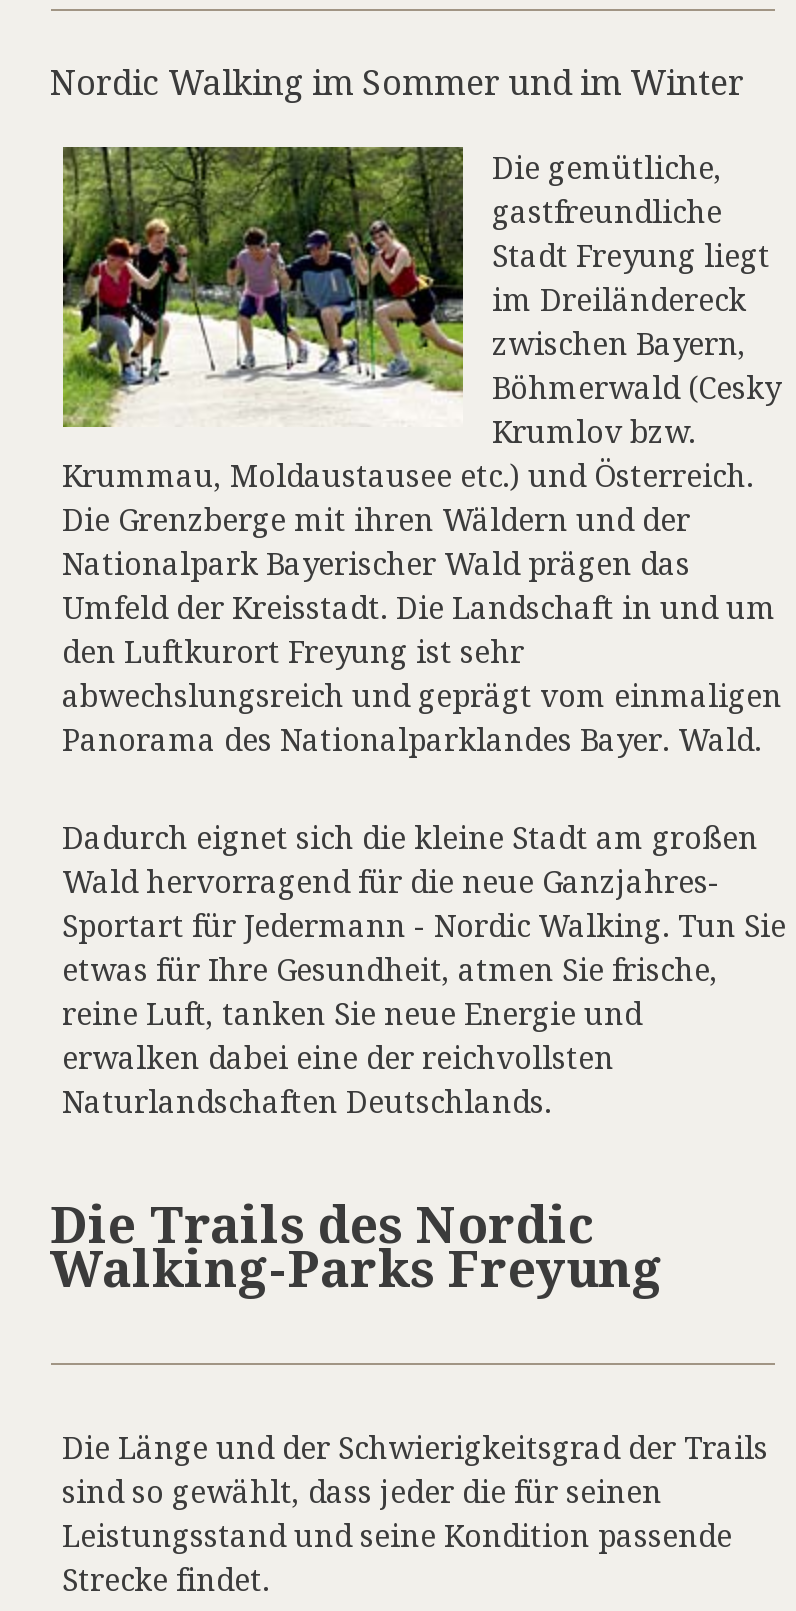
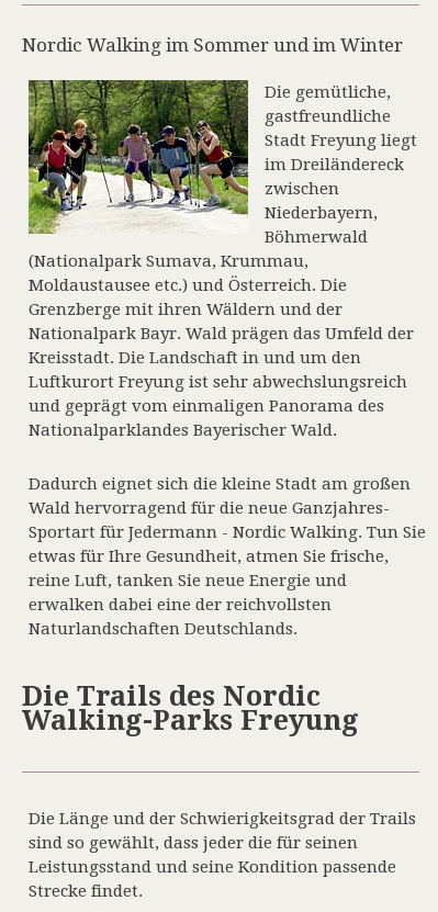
[62,328,782,760] zwischen Bayern, | Böhmerwald (Cesky | Krumlov bzw. | Krummau, Moldaustausee etc.) und Österreich. | Die Grenzberge mit ihren Wäldern und der | Nationalpark Bayerischer Wald prägen das | Umfeld der Kreisstadt. Die Landschaft in und um | den Luftkurort Freyung ist sehr | abwechslungsreich und geprägt vom einmaligen | Panorama des Nationalparklandes Bayer. Wald. -> [28,179,413,440] zwischen | Niederbayern, | Böhmerwald | (Nationalpark Sumava, Krummau, | Moldaustausee etc.) und Österreich. Die | Grenzberge mit ihren Wäldern und der | Nationalpark Bayr. Wald prägen das Umfeld der | Kreisstadt. Die Landschaft in und um den | Luftkurort Freyung ist sehr abwechslungsreich | und geprägt vom einmaligen Panorama des | Nationalparklandes Bayerischer Wald.

